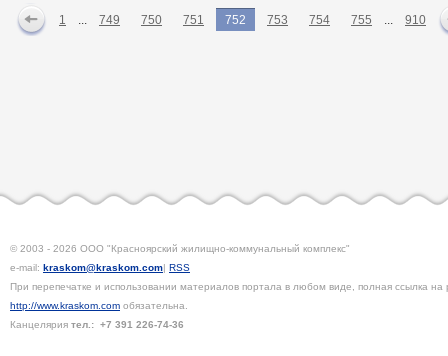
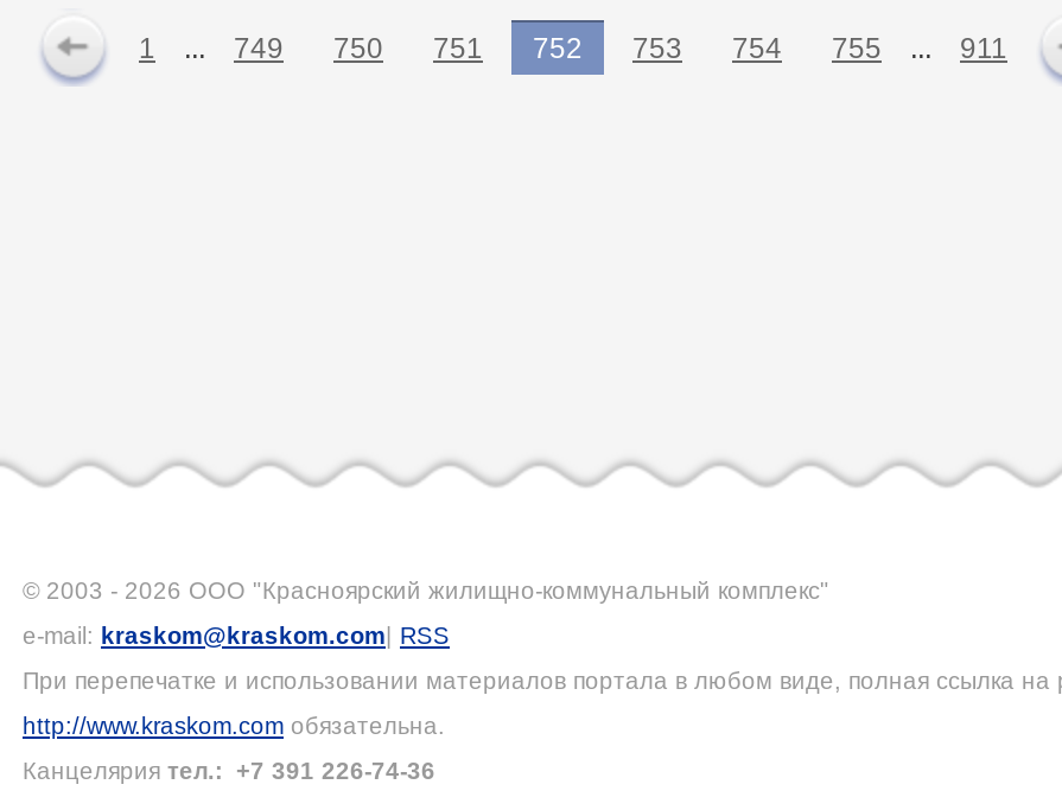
[405,13,426,27] 910 -> [960,32,1007,65] 911

